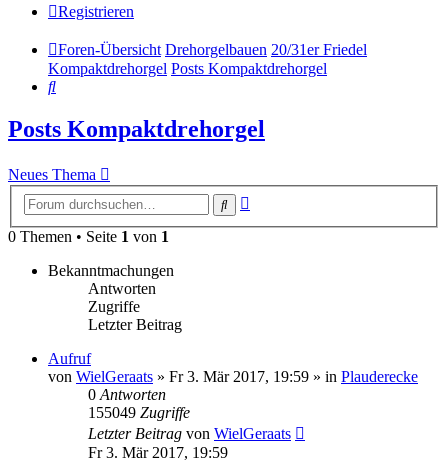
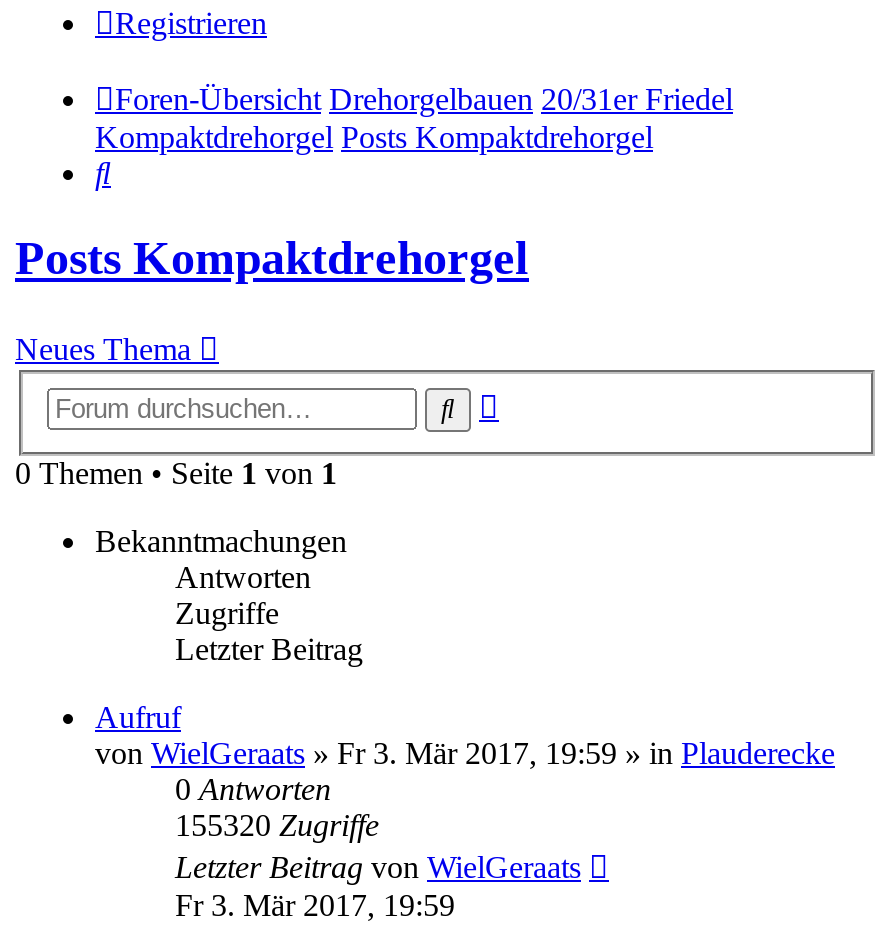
[88,404,190,421] 155049 Zugriffe -> [175,809,379,843] 155320 Zugriffe

